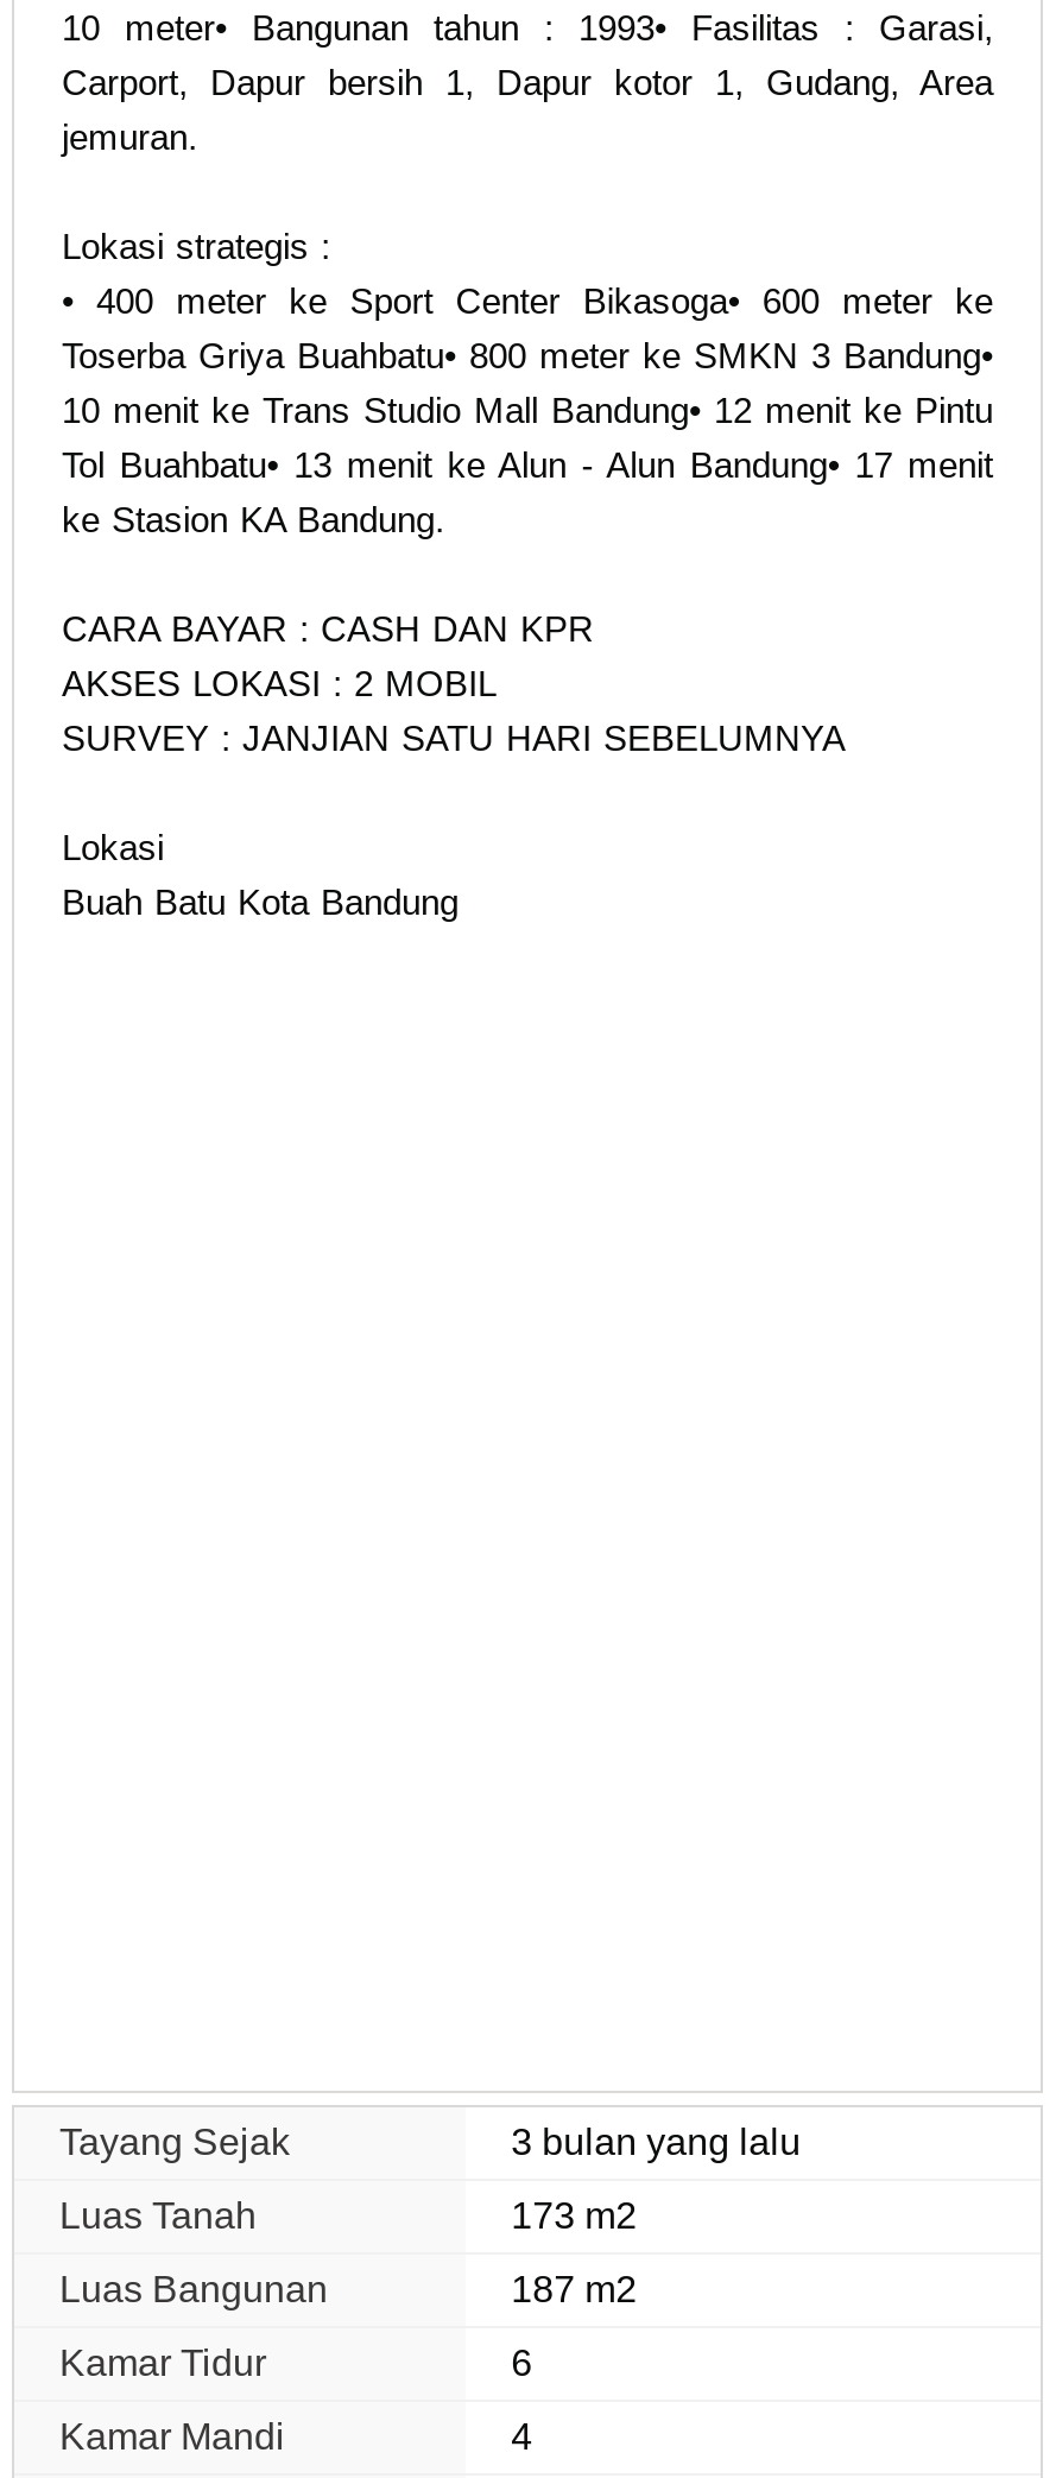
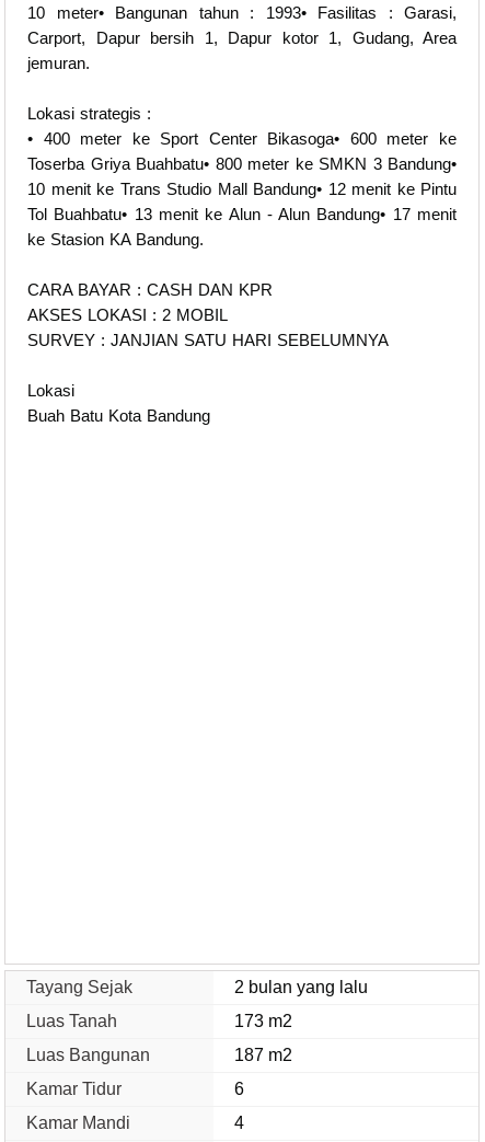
[511,2121,801,2162] 3 bulan yang lalu -> [234,978,368,996] 2 bulan yang lalu

